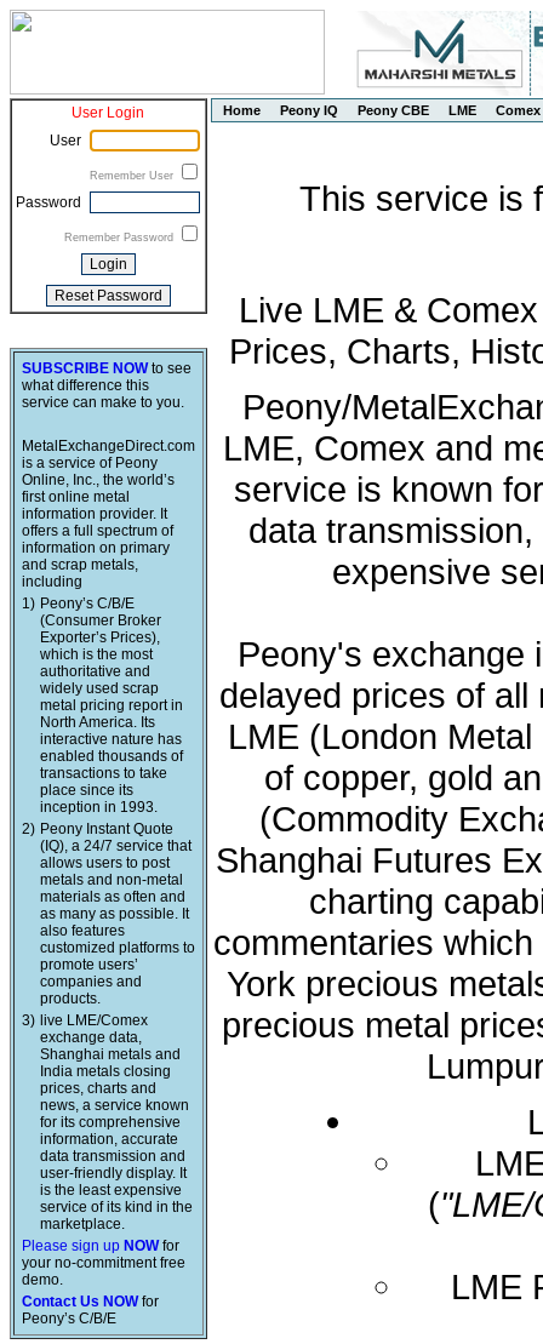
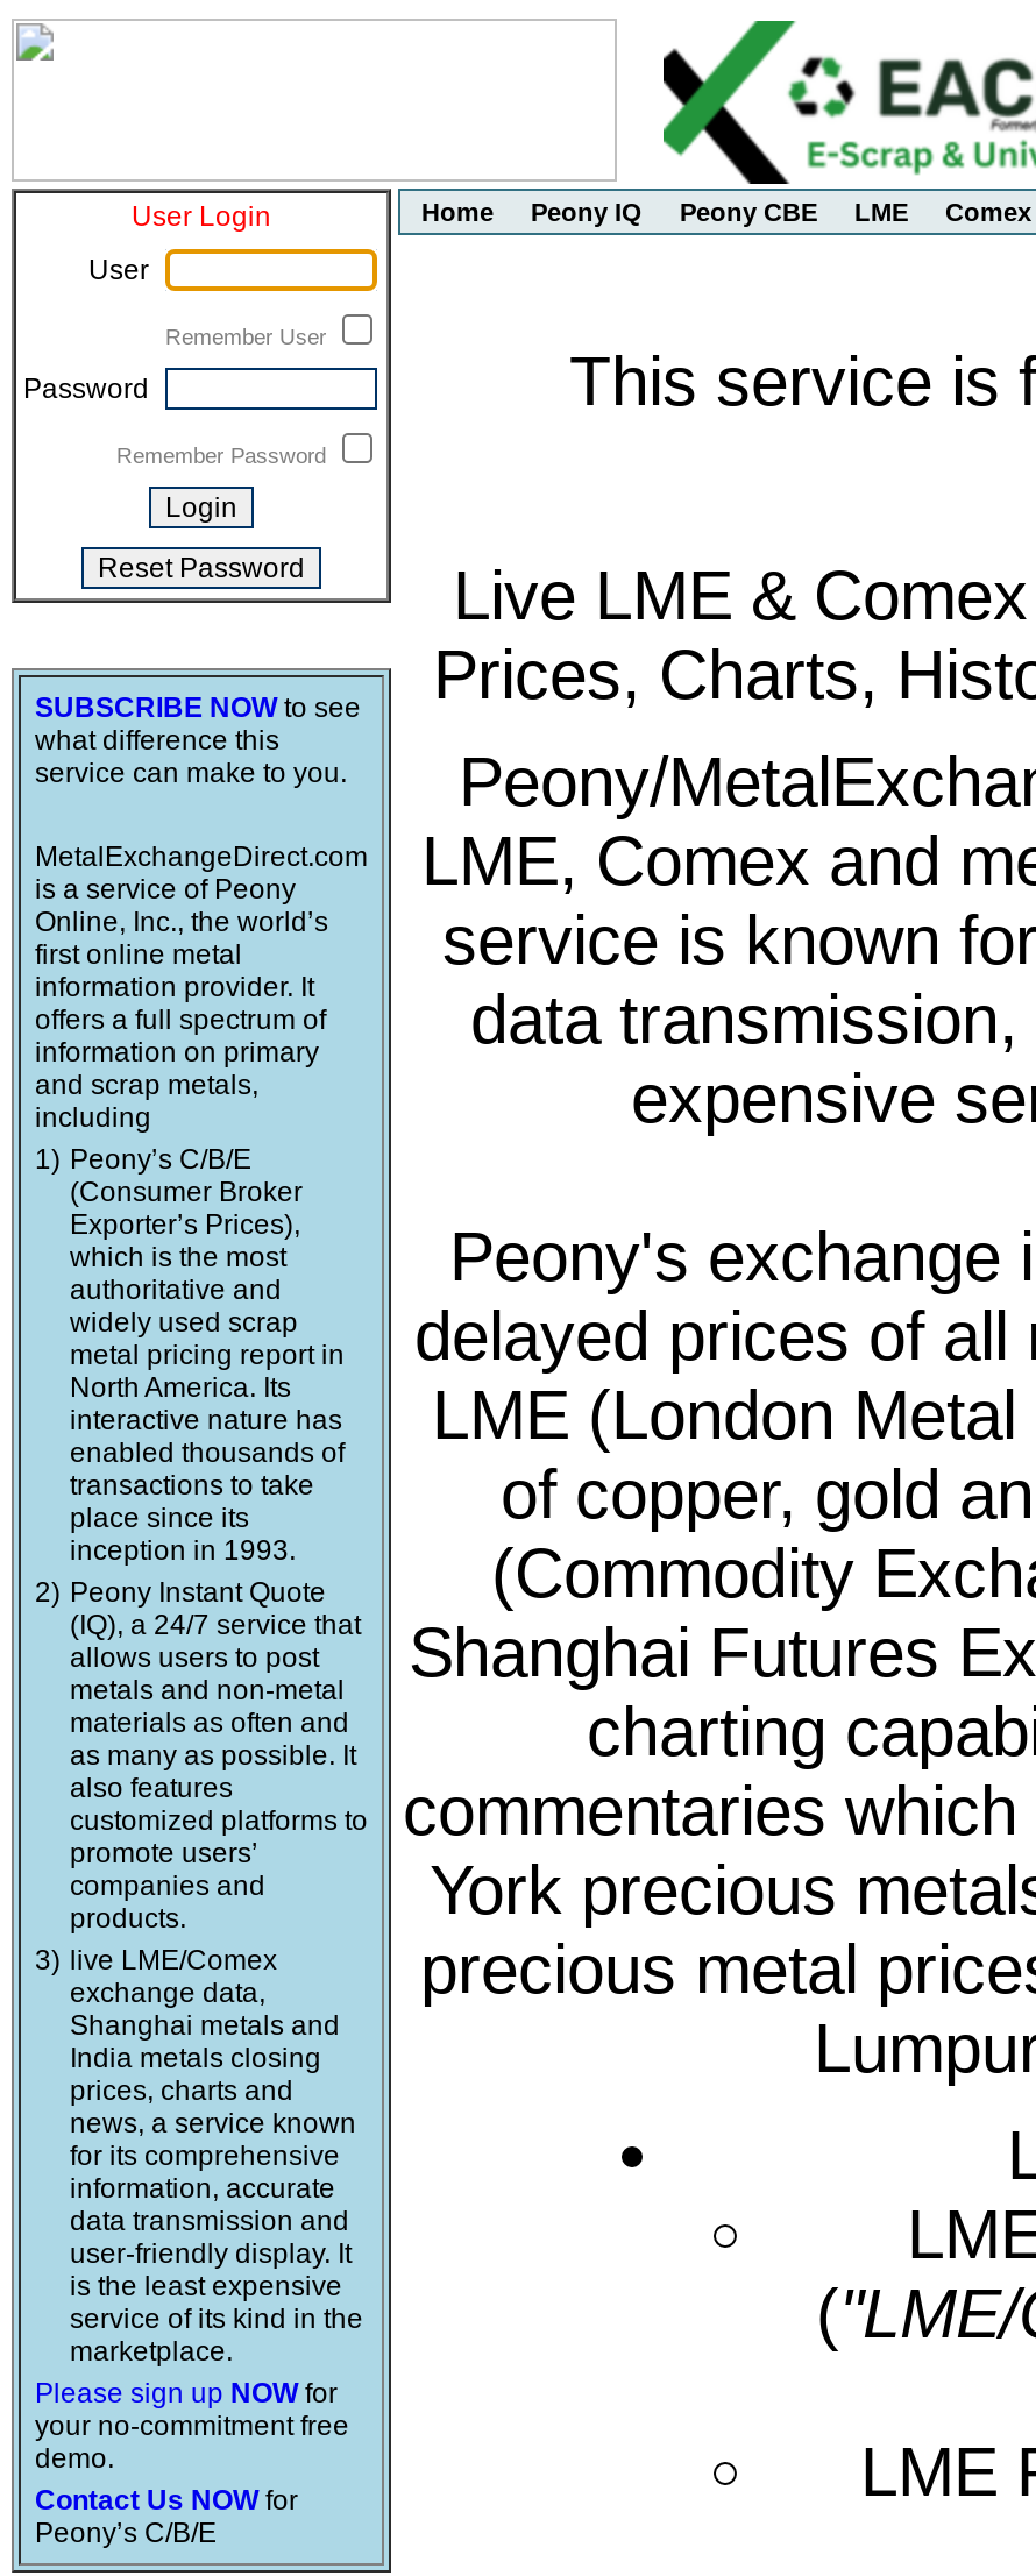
[349,11,539,97] [image] -> [661,19,1029,186] [image]

